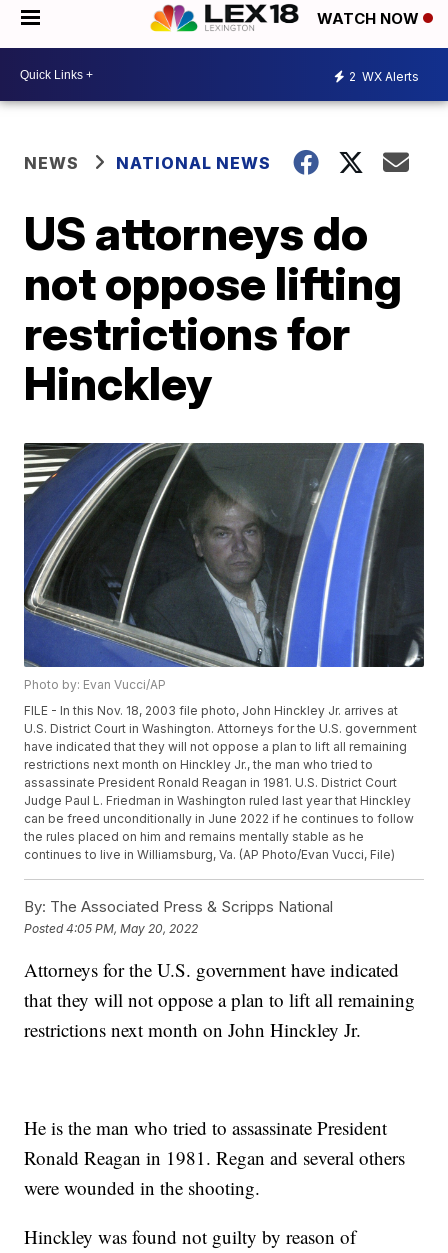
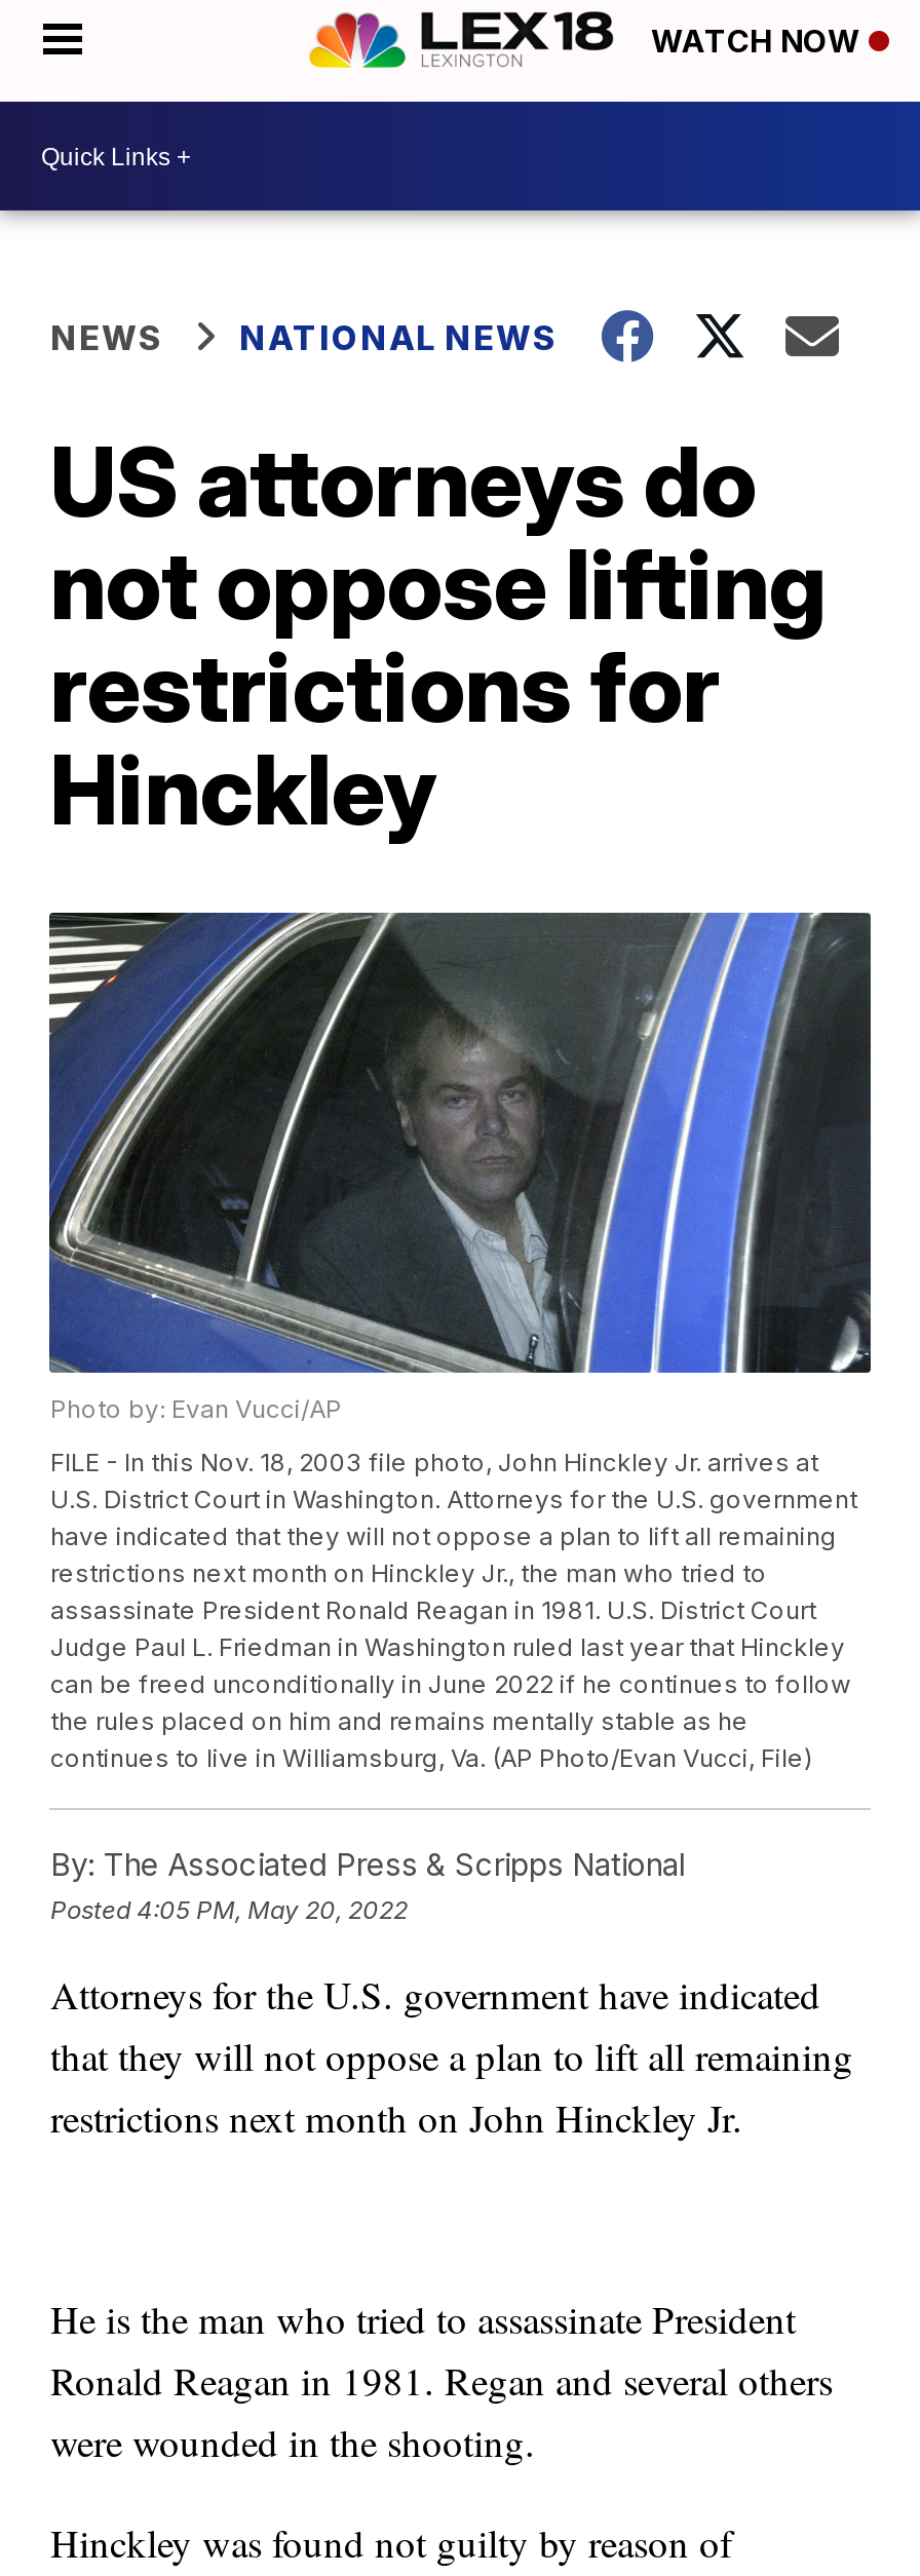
[349,68,419,83] 2 WX Alerts -> none

